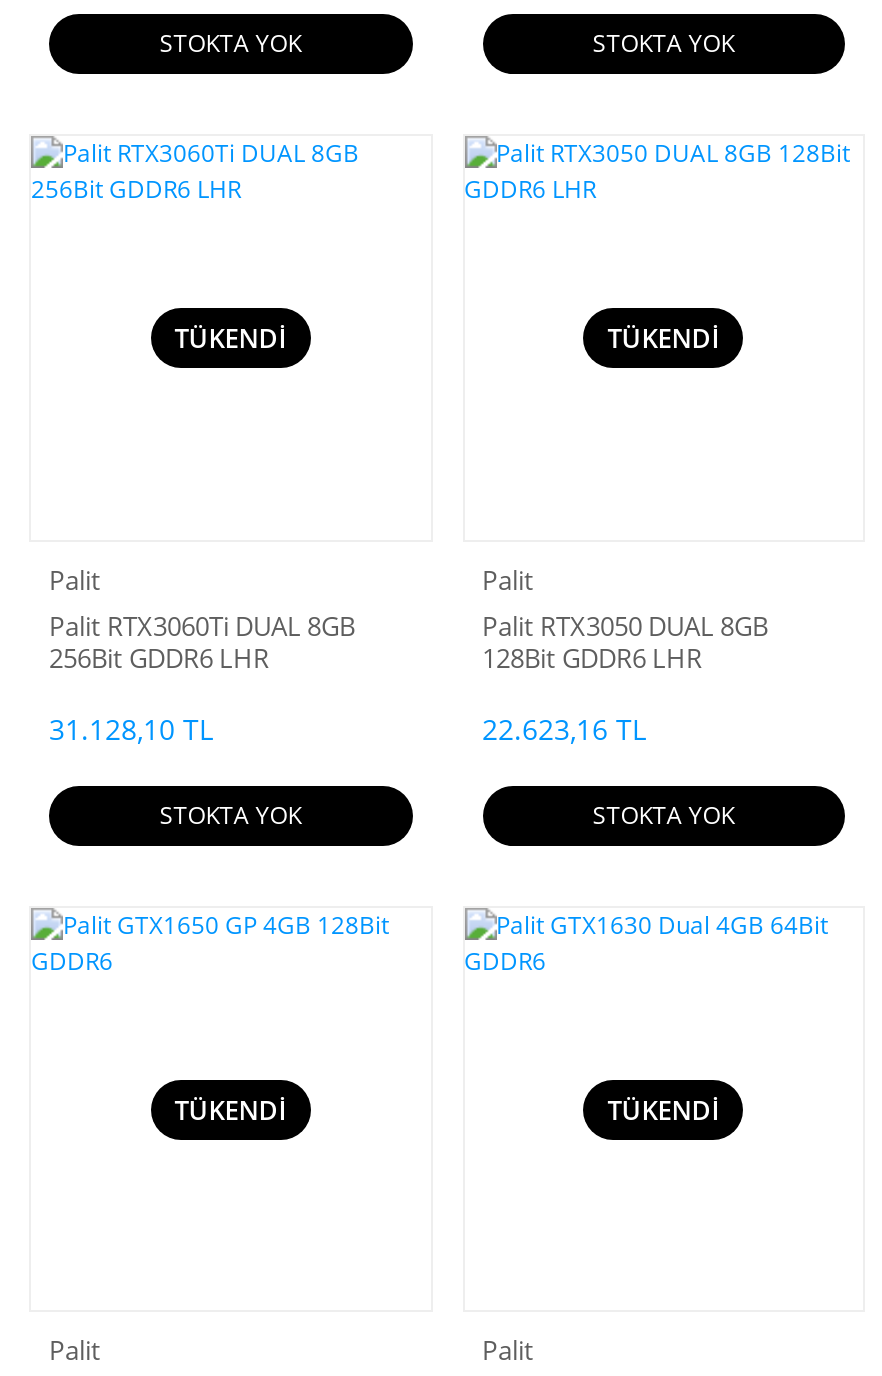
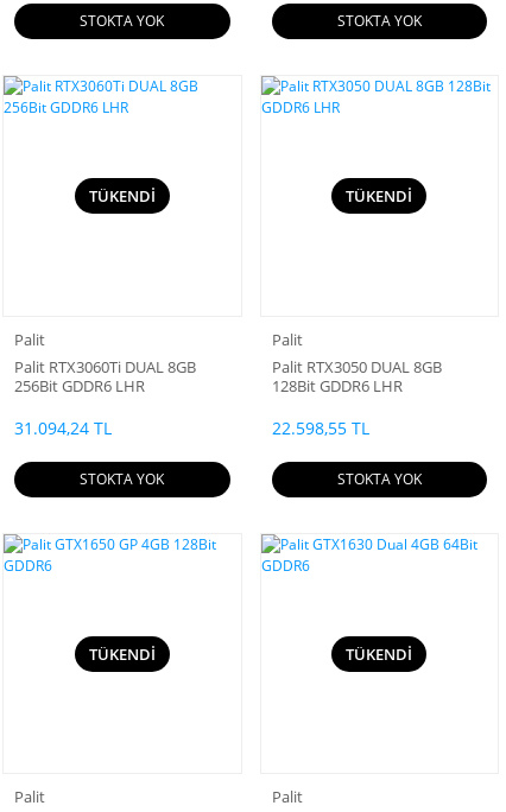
[49,711,213,749] 31.128,10 TL -> [14,417,112,440] 31.094,24 TL
[482,711,646,749] 22.623,16 TL -> [271,417,369,440] 22.598,55 TL

